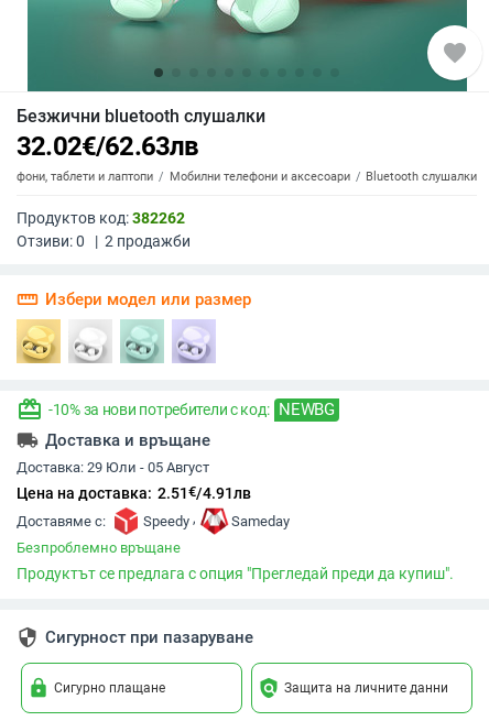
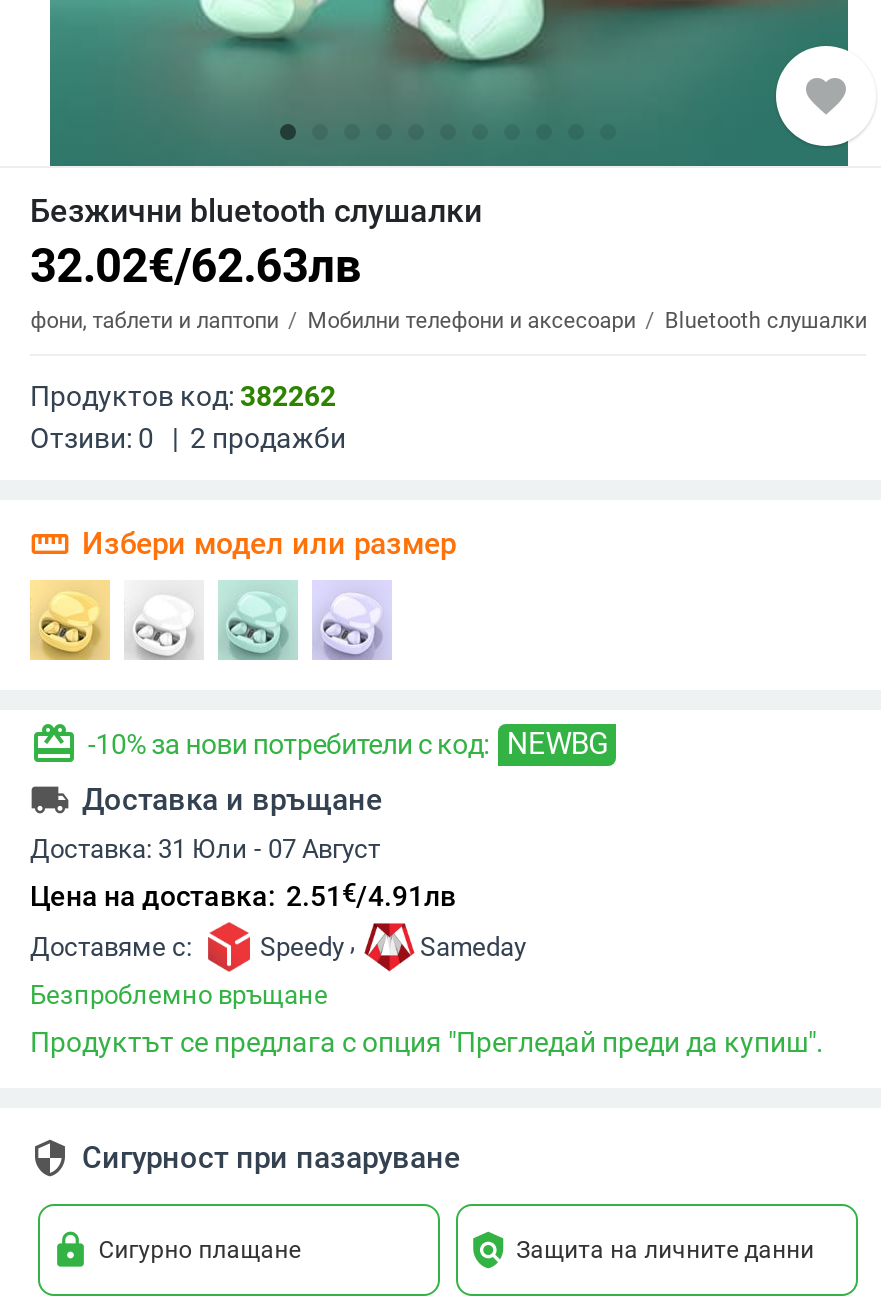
[17,459,209,476] Доставка: 29 Юли - 05 Август -> [30,834,380,864] Доставка: 31 Юли - 07 Август

